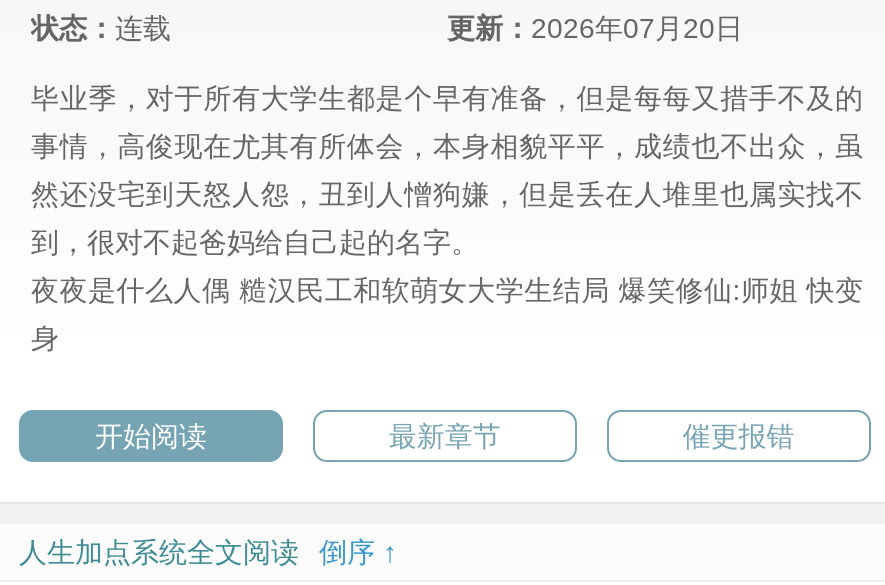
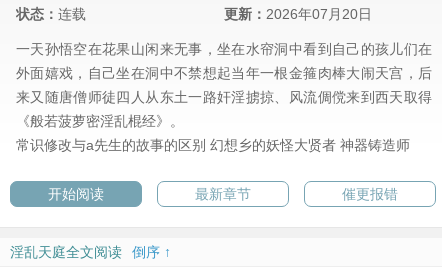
[31,83,863,355] 毕业季，对于所有大学生都是个早有准备，但是每每又措手不及的 | 事情，高俊现在尤其有所体会，本身相貌平平，成绩也不出众，虽 | 然还没宅到天怒人怨，丑到人憎狗嫌，但是丢在人堆里也属实找不 | 到，很对不起爸妈给自己起的名字。 | 夜夜是什么人偶 糙汉民工和软萌女大学生结局 爆笑修仙:师姐 快变 | 身 -> [16,41,432,153] 一天孙悟空在花果山闲来无事，坐在水帘洞中看到自己的孩儿们在 | 外面嬉戏，自己坐在洞中不禁想起当年一根金箍肉棒大闹天宫，后 | 来又随唐僧师徒四人从东土一路奸淫掳掠、风流倜傥来到西天取得 | 《般若菠萝密淫乱棍经》。 | 常识修改与a先生的故事的区别 幻想乡的妖怪大贤者 神器铸造师
[19,537,299,569] 人生加点系统全文阅读 -> [10,244,122,260] 淫乱天庭全文阅读

